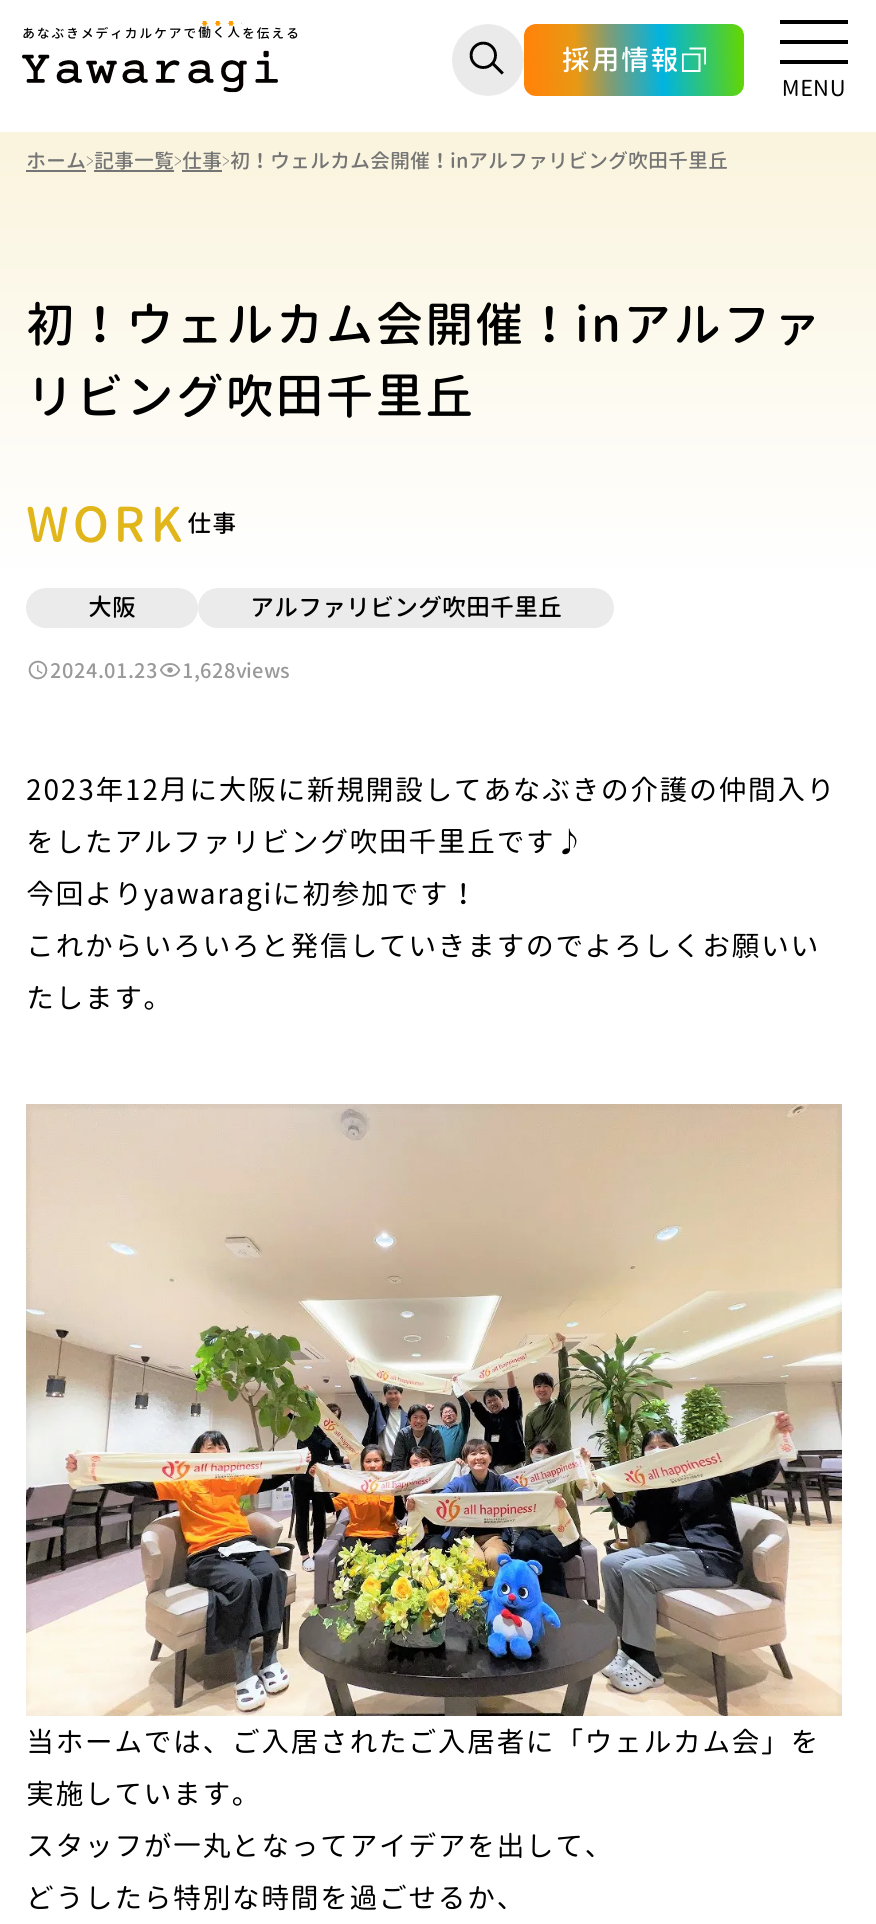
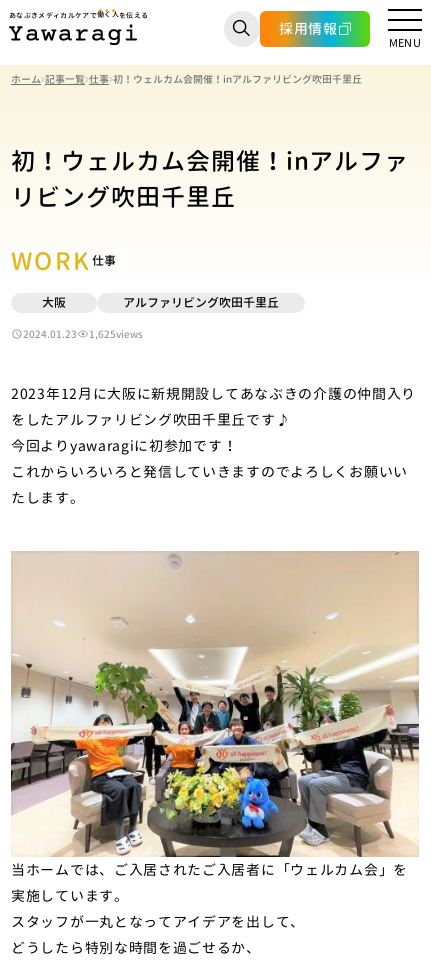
[50,656,290,684] 2024.01.23 1,628views -> [23,327,143,341] 2024.01.23 1,625views

